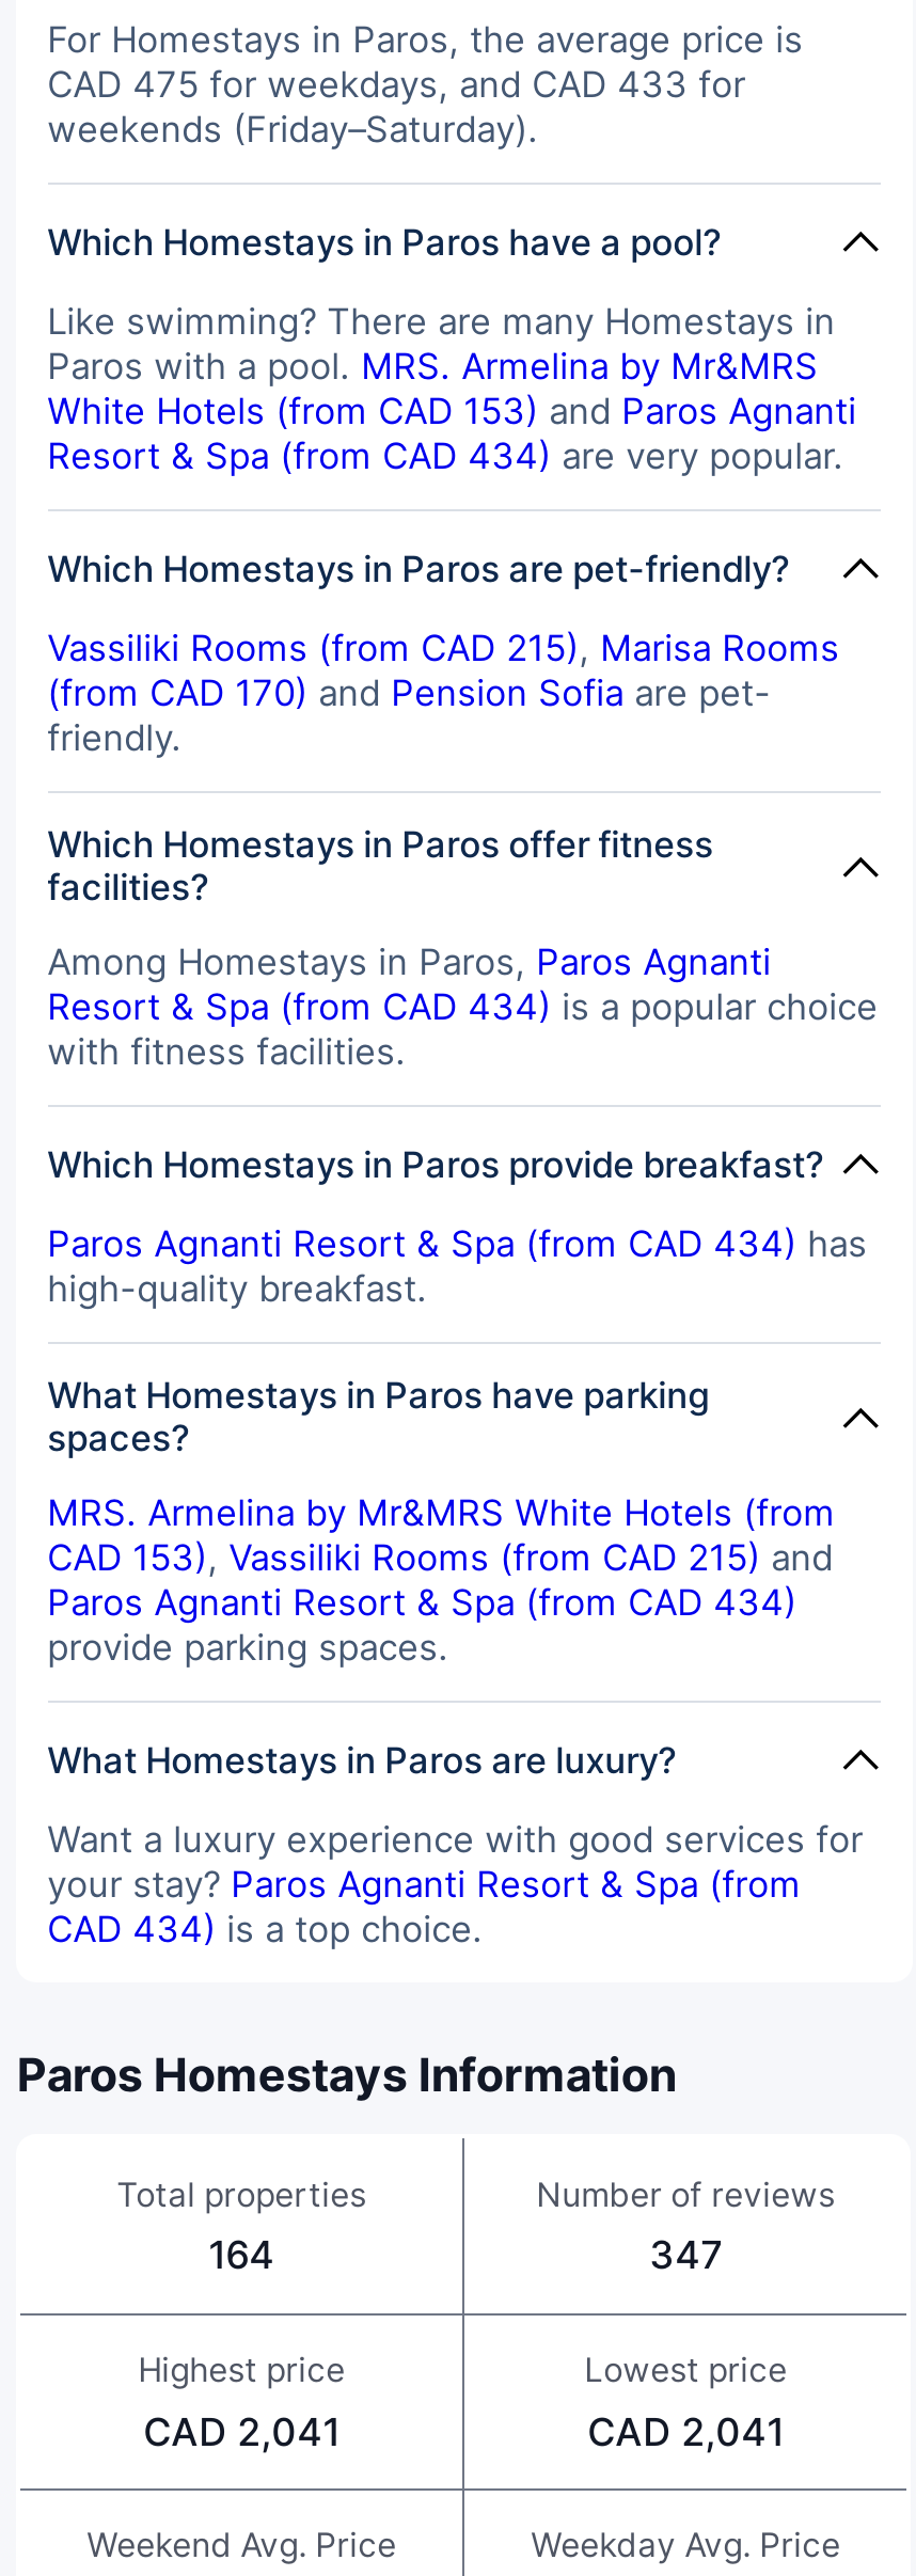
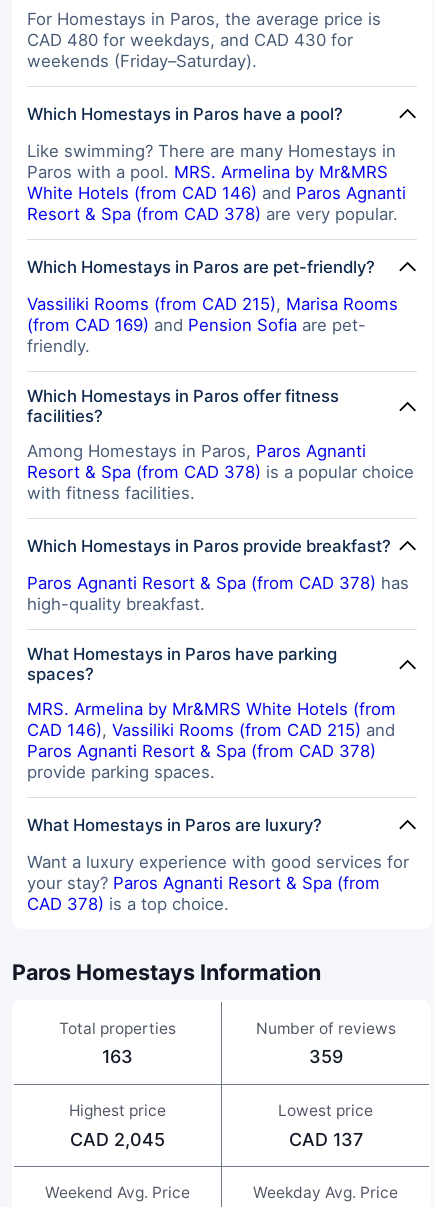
[47,62,746,105] CAD 475 for weekdays, and CAD 433 for -> [27,30,353,50] CAD 480 for weekdays, and CAD 430 for
[47,389,857,432] White Hotels (from CAD 153) and Paros Agnanti -> [27,183,406,203] White Hotels (from CAD 146) and Paros Agnanti
[47,434,844,477] Resort & Spa (from CAD 434) are very popular. -> [27,204,398,224] Resort & Spa (from CAD 378) are very popular.
[47,671,771,714] (from CAD 170) and Pension Sofia are pet- -> [27,315,366,335] (from CAD 169) and Pension Sofia are pet-
[47,985,878,1027] Resort & Spa (from CAD 434) is a popular choice -> [27,462,414,482] Resort & Spa (from CAD 378) is a popular choice
[47,1222,867,1265] Paros Agnanti Resort & Spa (from CAD 434) has -> [27,573,409,593] Paros Agnanti Resort & Spa (from CAD 378) has
[47,1536,833,1578] CAD 153), Vassiliki Rooms (from CAD 215) and -> [27,720,395,740] CAD 146), Vassiliki Rooms (from CAD 215) and
[47,1581,797,1623] Paros Agnanti Resort & Spa (from CAD 434) -> [27,741,376,761] Paros Agnanti Resort & Spa (from CAD 378)
[47,1907,483,1950] CAD 434) is a top choice. -> [27,894,229,914] CAD 378) is a top choice.
[208,2233,275,2278] 164 -> [102,1046,133,1067] 163
[649,2233,722,2278] 347 -> [309,1046,343,1067] 359
[143,2409,340,2454] CAD 2,041 -> [70,1129,165,1150] CAD 2,045
[587,2409,784,2454] CAD 2,041 -> [289,1129,363,1150] CAD 137

